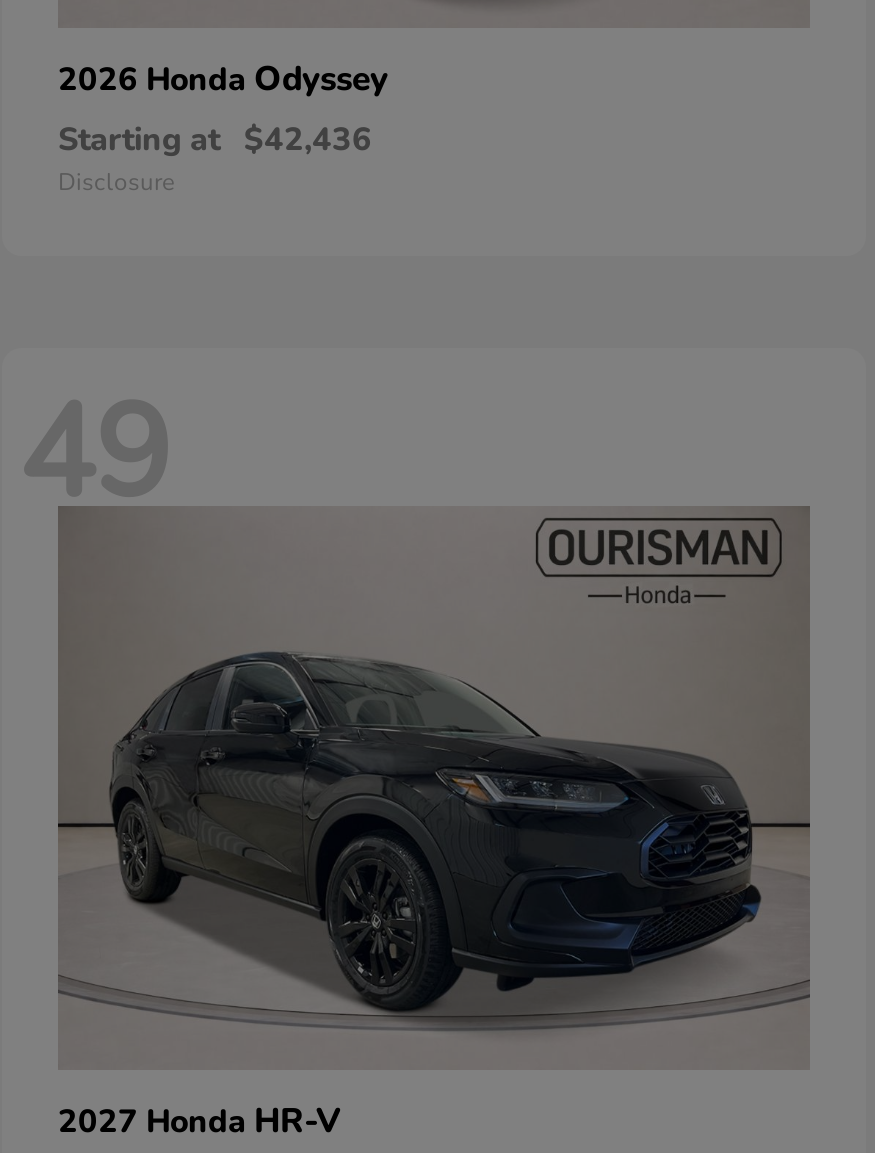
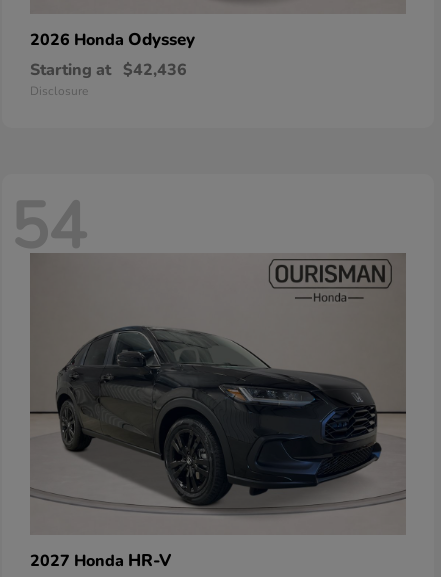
[18,365,170,541] 49 -> [10,183,86,271] 54

